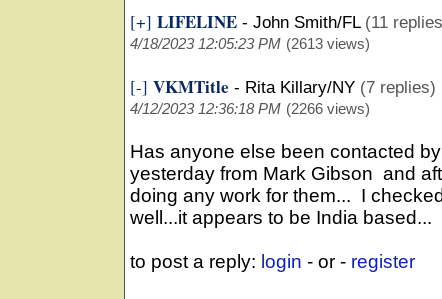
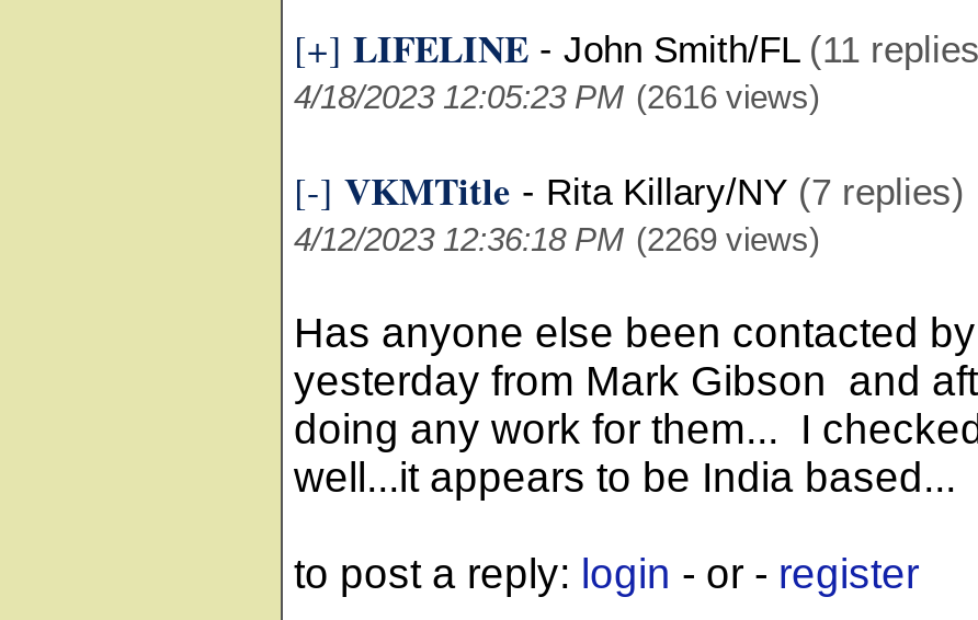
[130,35,370,52] 4/18/2023 12:05:23 PM (2613 views) -> [294,78,820,115] 4/18/2023 12:05:23 PM (2616 views)
[130,100,370,117] 4/12/2023 12:36:18 PM (2266 views) -> [294,220,820,257] 4/12/2023 12:36:18 PM (2269 views)

